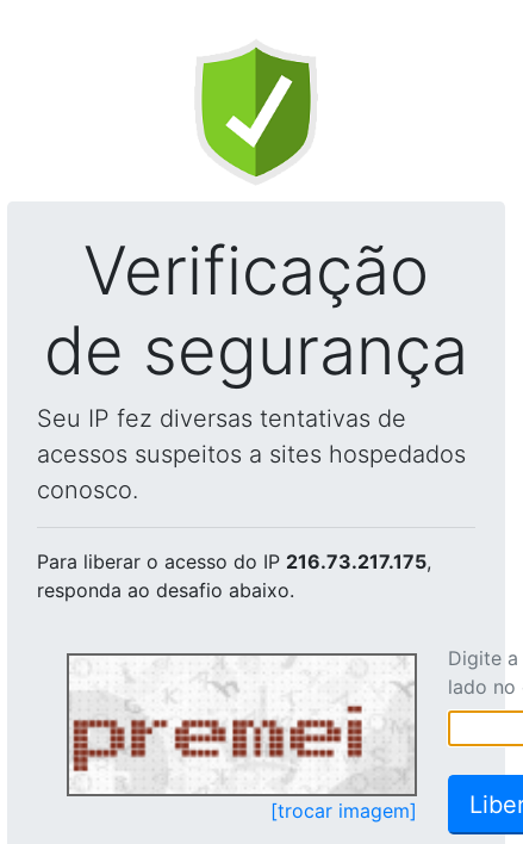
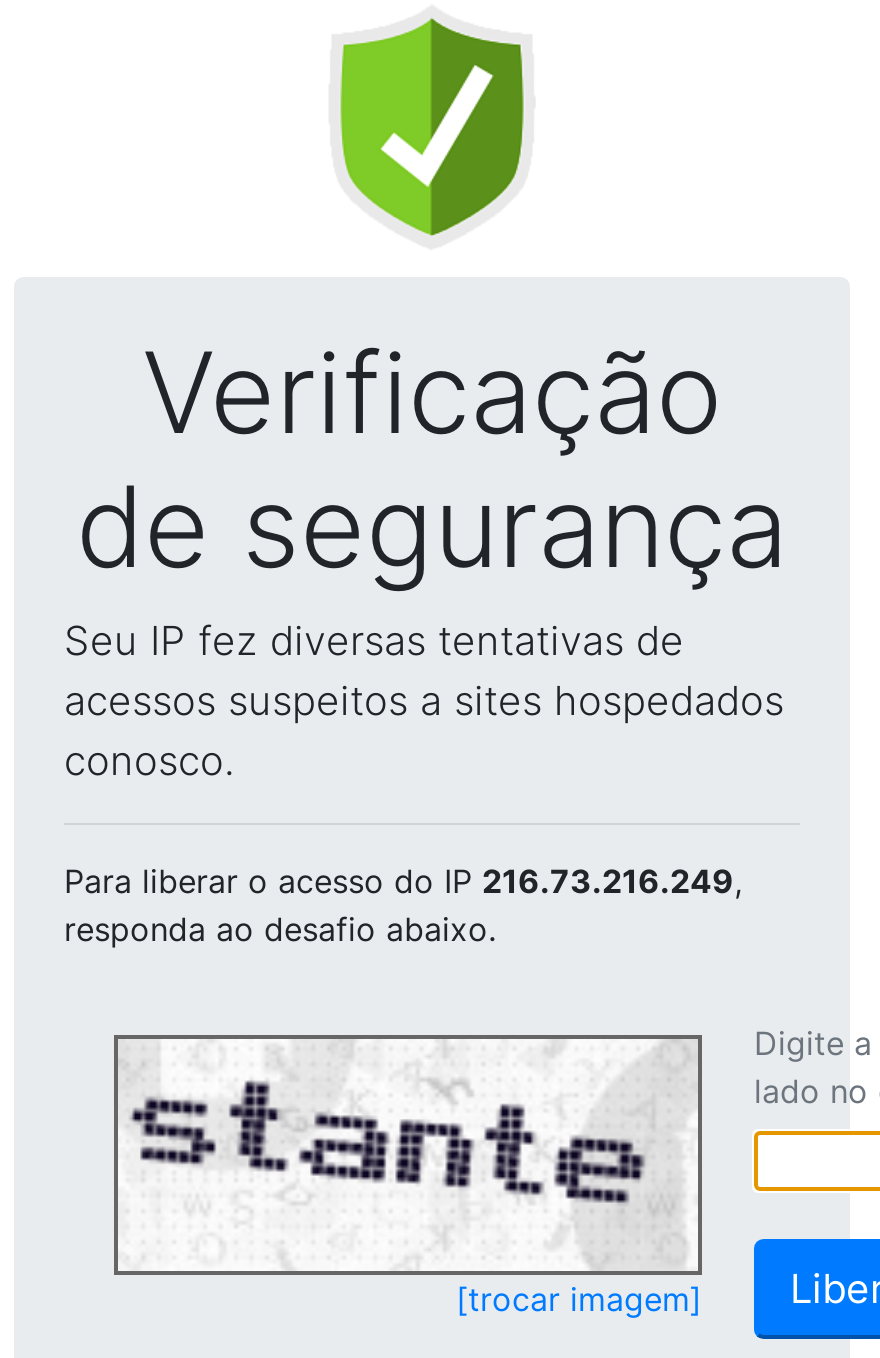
[37,550,431,573] Para liberar o acesso do IP 216.73.217.175, -> [64,861,742,901] Para liberar o acesso do IP 216.73.216.249,
[71,665,412,790] [image] -> [120,1045,694,1233] [image]

